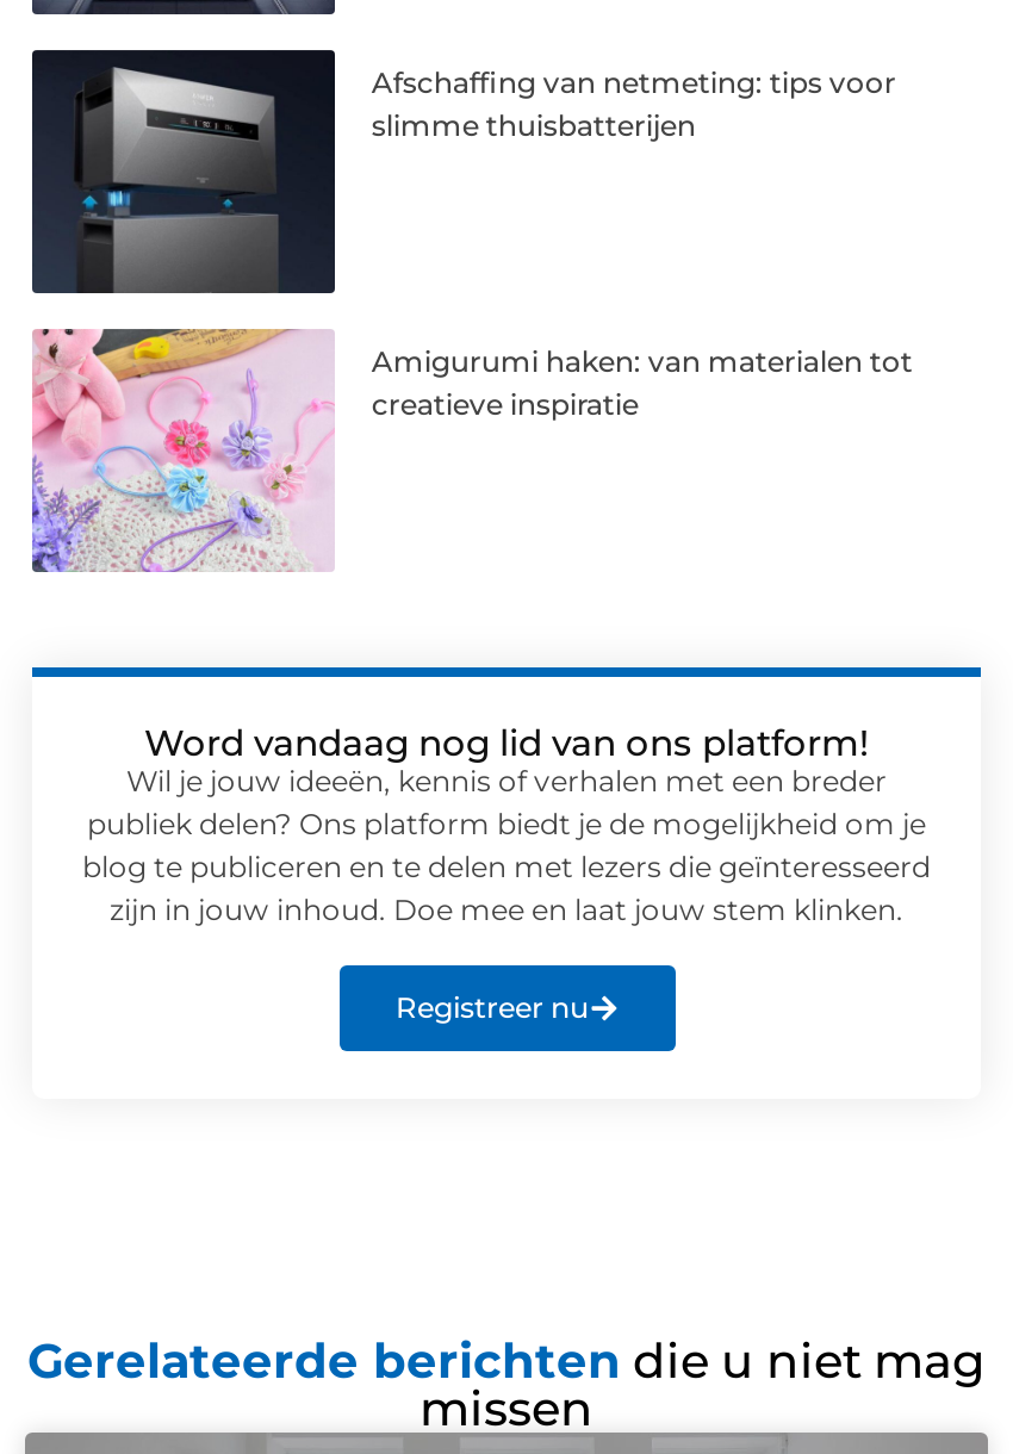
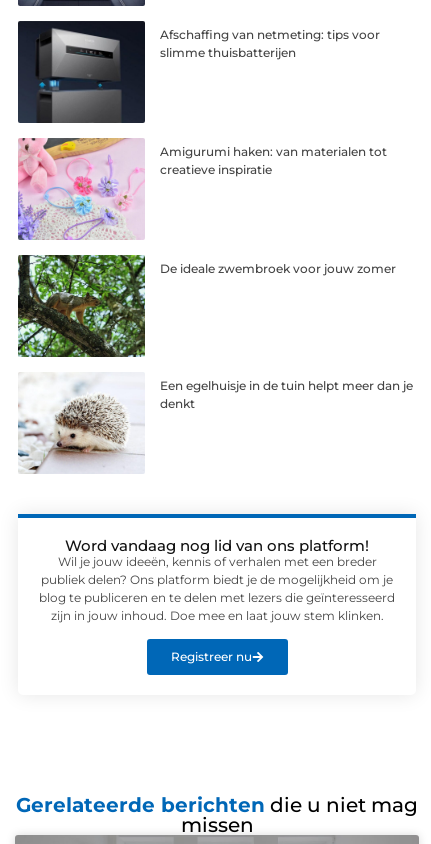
none -> [17,254,396,358] [image] | De ideale zwembroek voor jouw zomer
none -> [18,378,413,473] [image] | Een egelhuisje in de tuin helpt meer dan je | denkt

